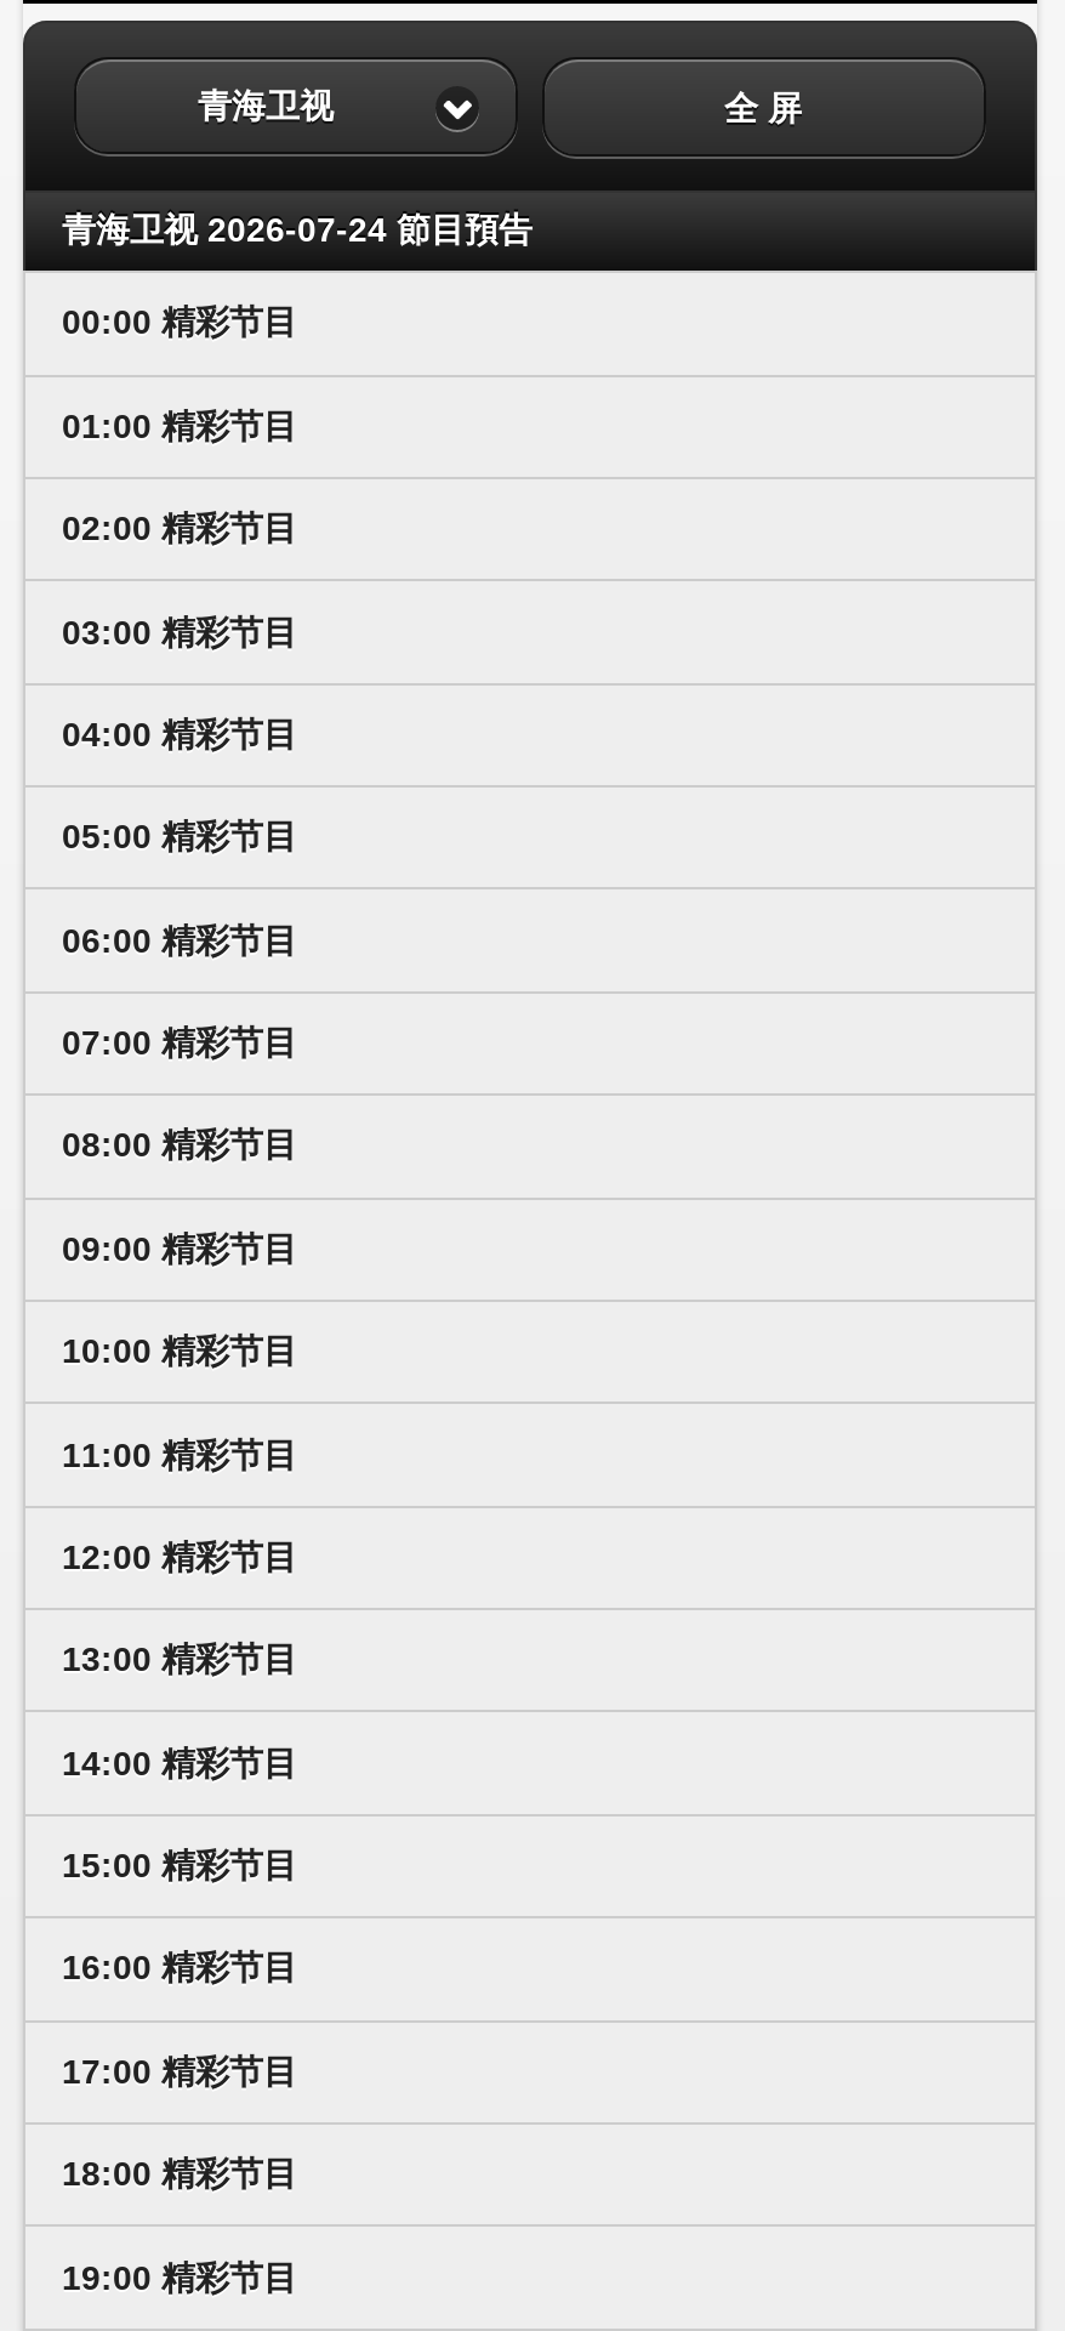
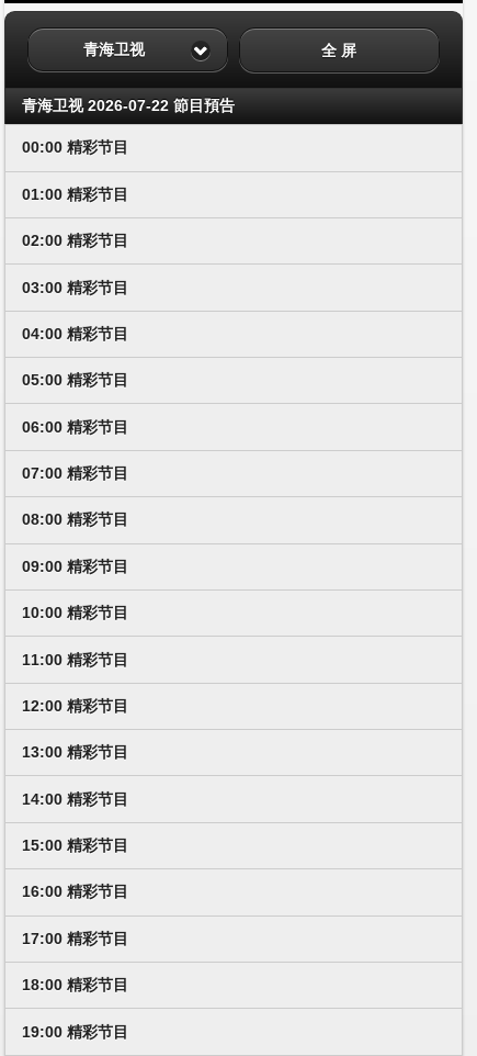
[62,210,532,249] 青海卫视 2026-07-24 節目預告 -> [22,97,235,114] 青海卫视 2026-07-22 節目預告

